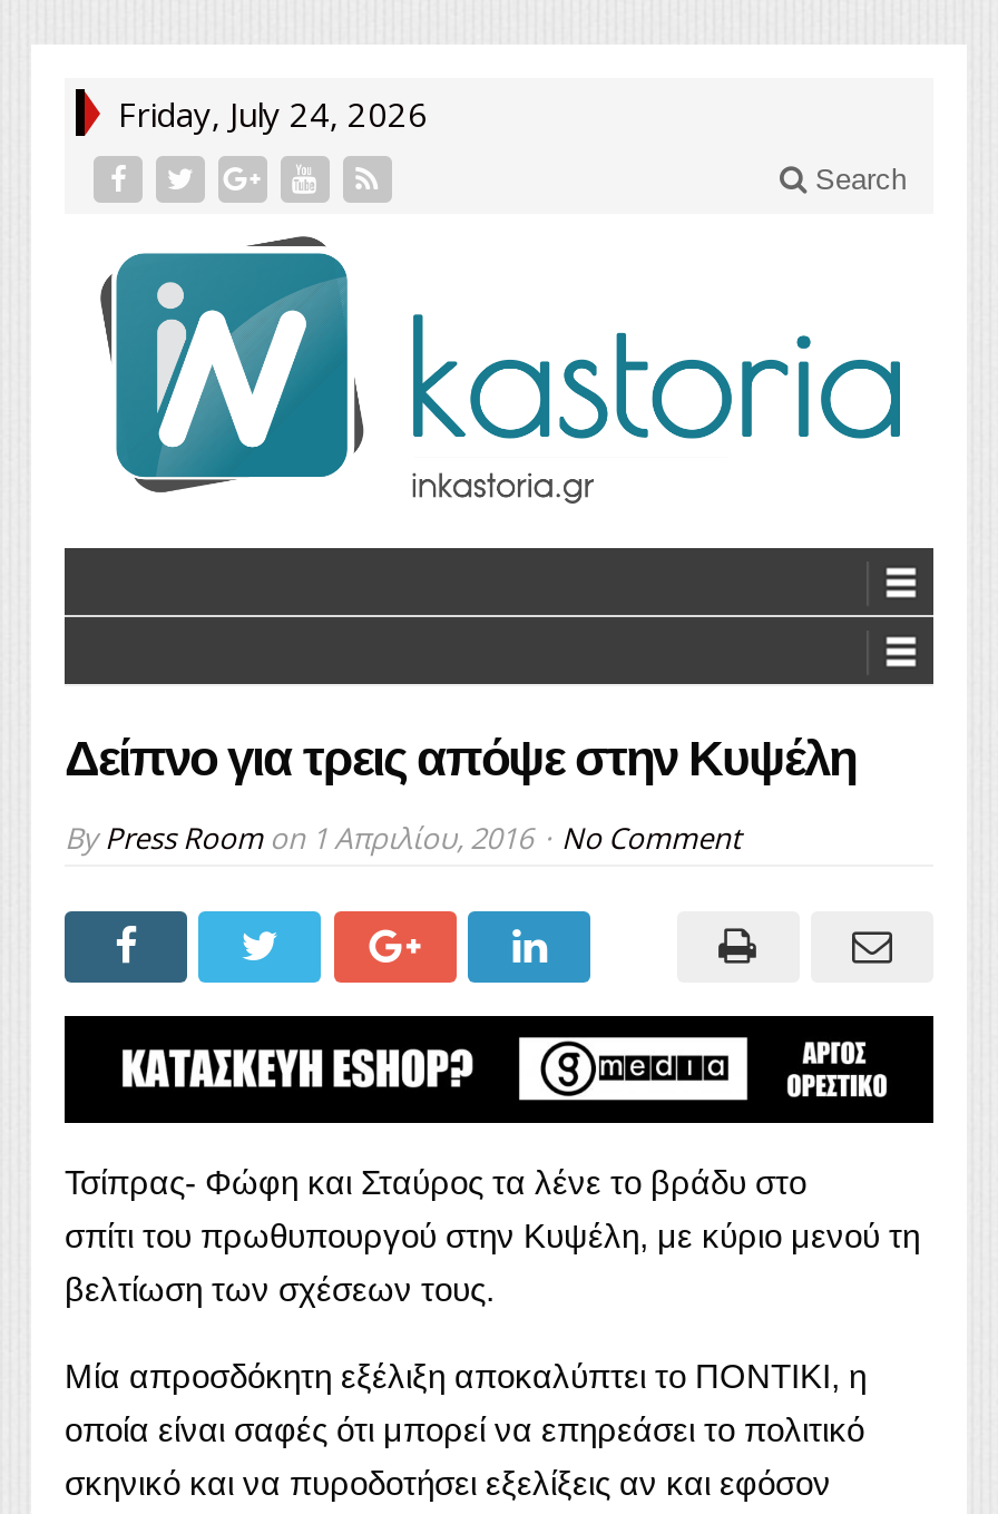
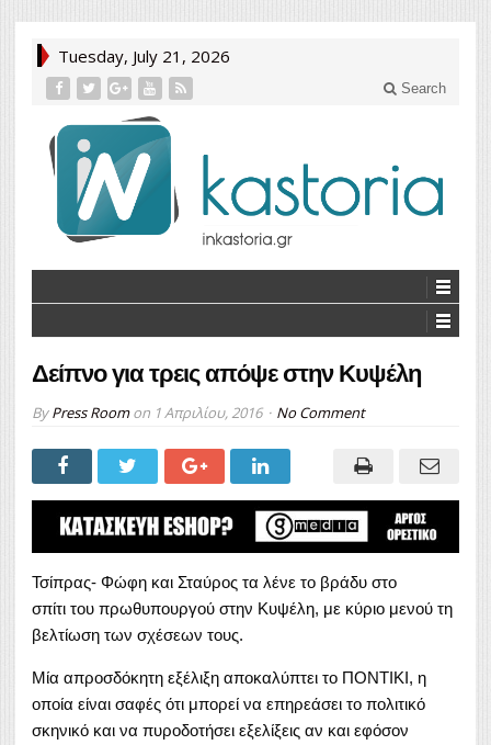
[118,91,428,136] Friday, July 24, 2026 -> [58,45,230,67] Tuesday, July 21, 2026

